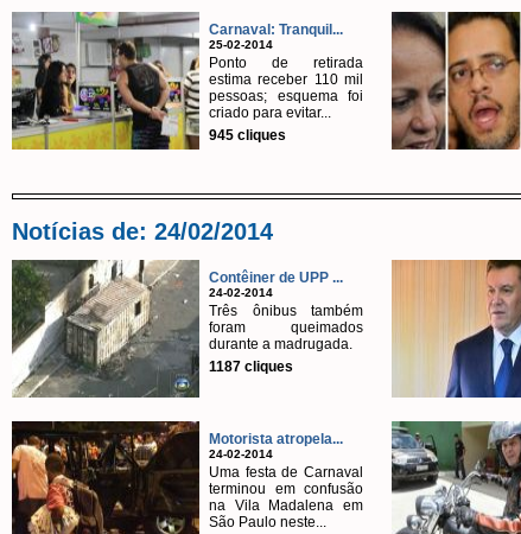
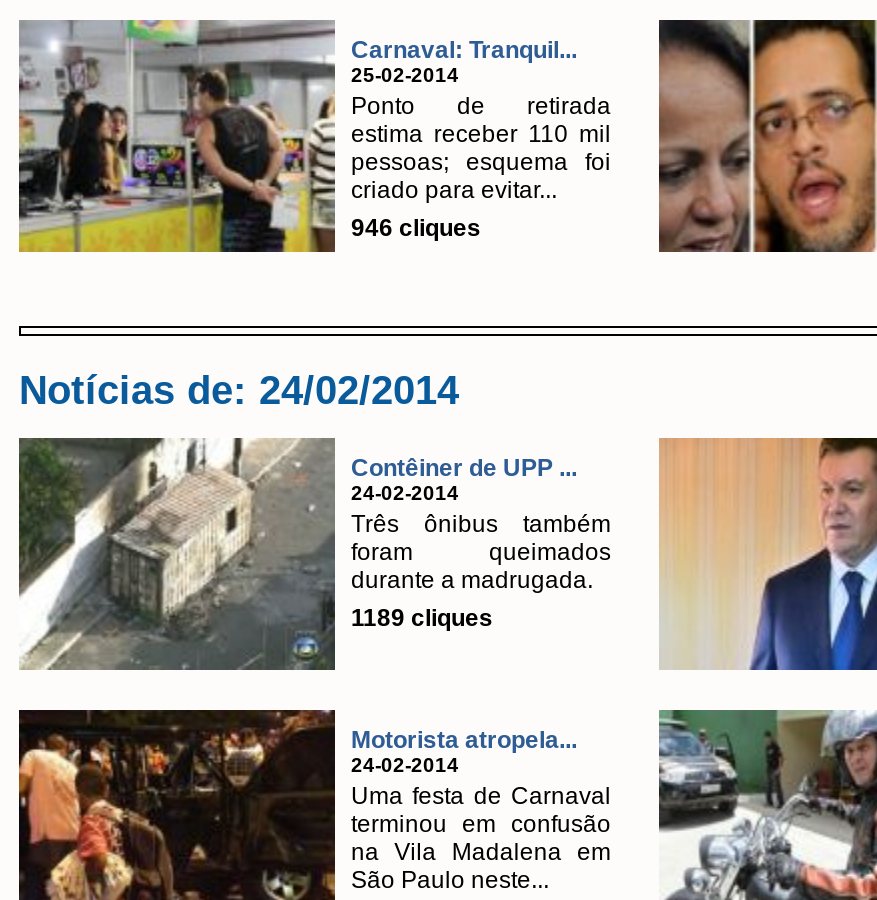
[209,127,286,144] 945 cliques -> [351,214,481,242] 946 cliques
[209,358,293,375] 1187 cliques -> [351,604,493,632] 1189 cliques

